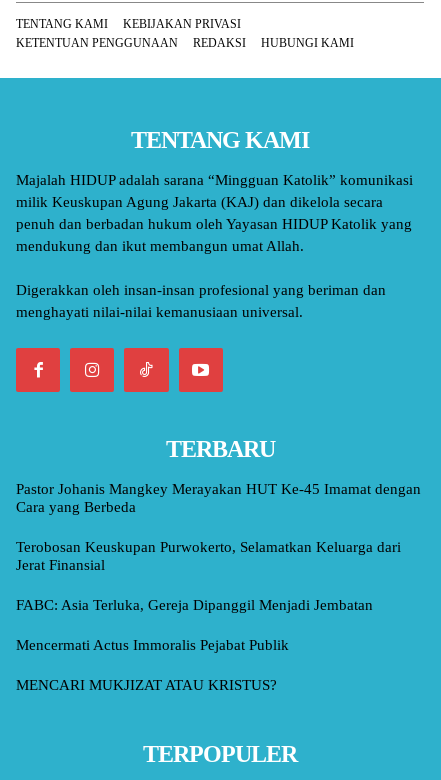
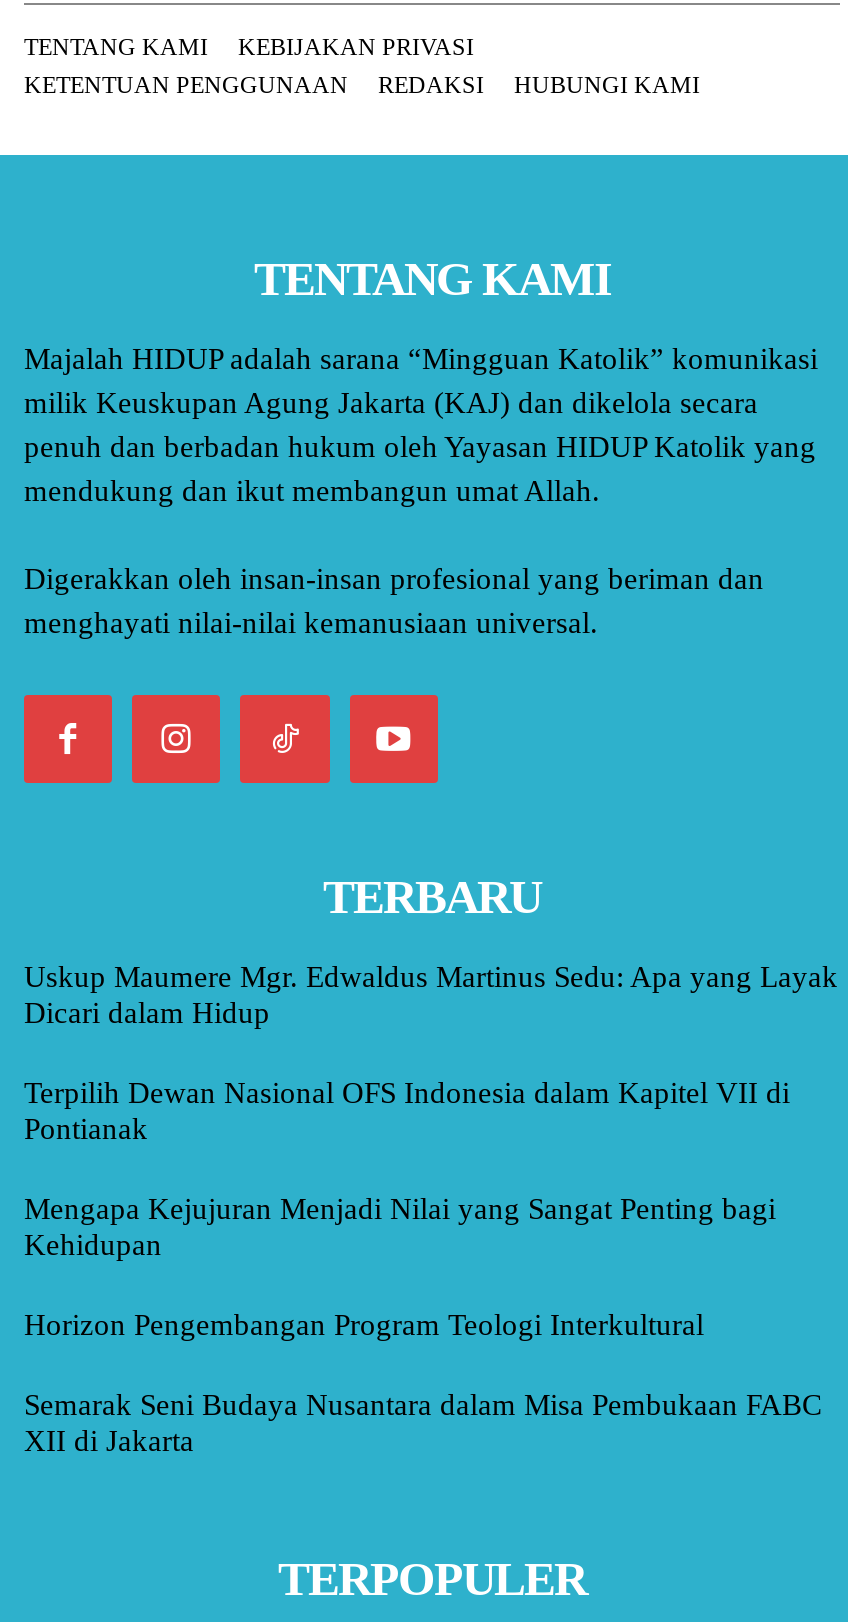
[16,481,421,515] Pastor Johanis Mangkey Merayakan HUT Ke-45 Imamat dengan | Cara yang Berbeda -> [24,962,838,1030] Uskup Maumere Mgr. Edwaldus Martinus Sedu: Apa yang Layak | Dicari dalam Hidup
[16,539,401,573] Terobosan Keuskupan Purwokerto, Selamatkan Keluarga dari | Jerat Finansial -> [24,1078,790,1146] Terpilih Dewan Nasional OFS Indonesia dalam Kapitel VII di | Pontianak
[16,597,373,613] FABC: Asia Terluka, Gereja Dipanggil Menjadi Jembatan -> [24,1194,776,1262] Mengapa Kejujuran Menjadi Nilai yang Sangat Penting bagi | Kehidupan
[16,637,289,653] Mencermati Actus Immoralis Pejabat Publik -> [24,1310,704,1342] Horizon Pengembangan Program Teologi Interkultural
[16,677,277,693] MENCARI MUKJIZAT ATAU KRISTUS? -> [24,1390,822,1458] Semarak Seni Budaya Nusantara dalam Misa Pembukaan FABC | XII di Jakarta

